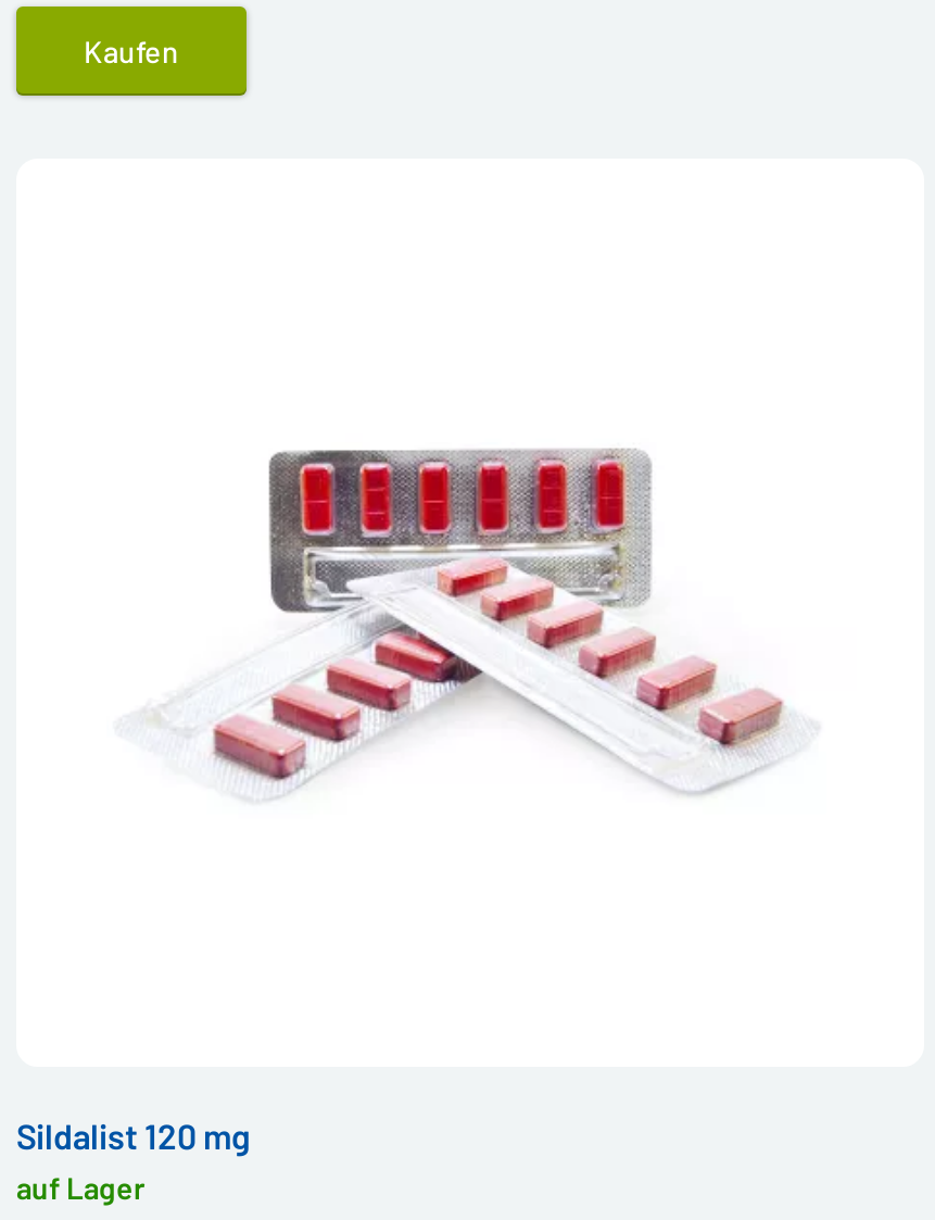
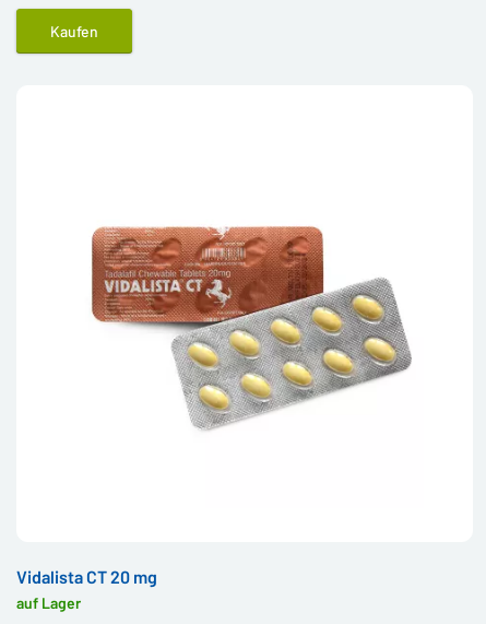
[151,439,800,843] [image] -> [85,225,412,431] [image]
[16,1114,251,1155] Sildalist 120 mg -> [16,566,157,587] Vidalista CT 20 mg

